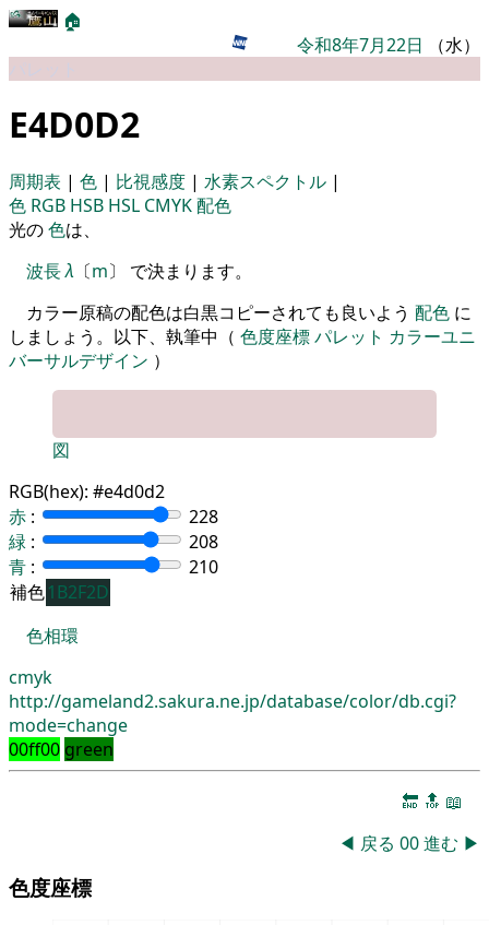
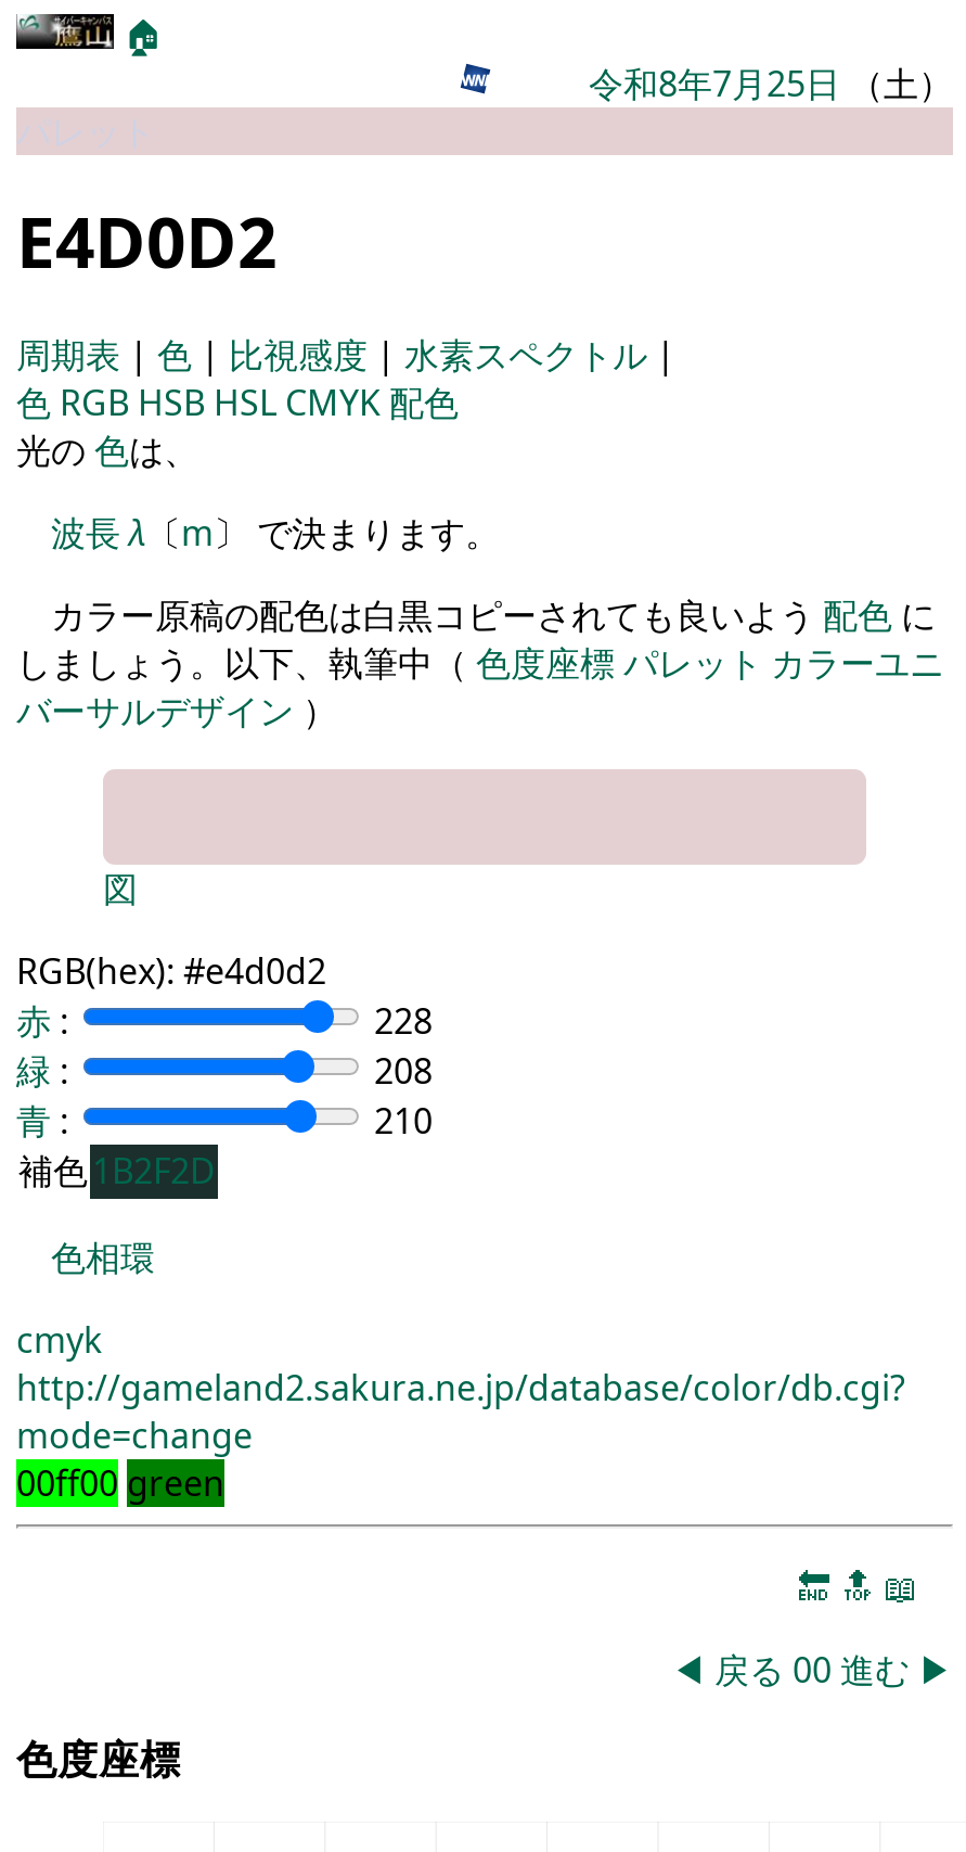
[297,33,480,57] 令和8年7月22日（水） -> [589,60,953,107] 令和8年7月25日（土）

